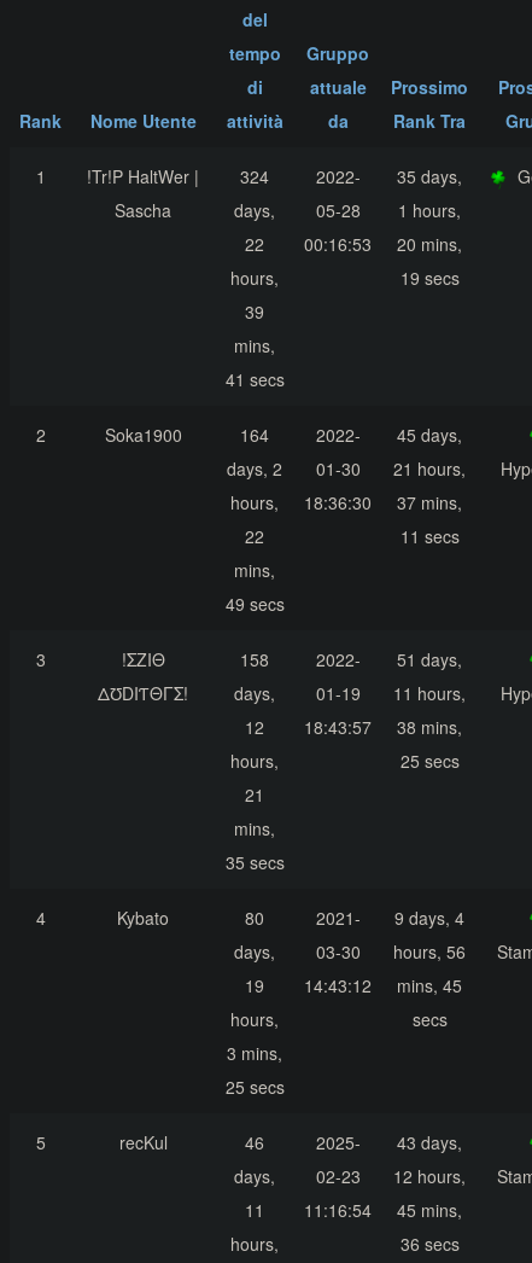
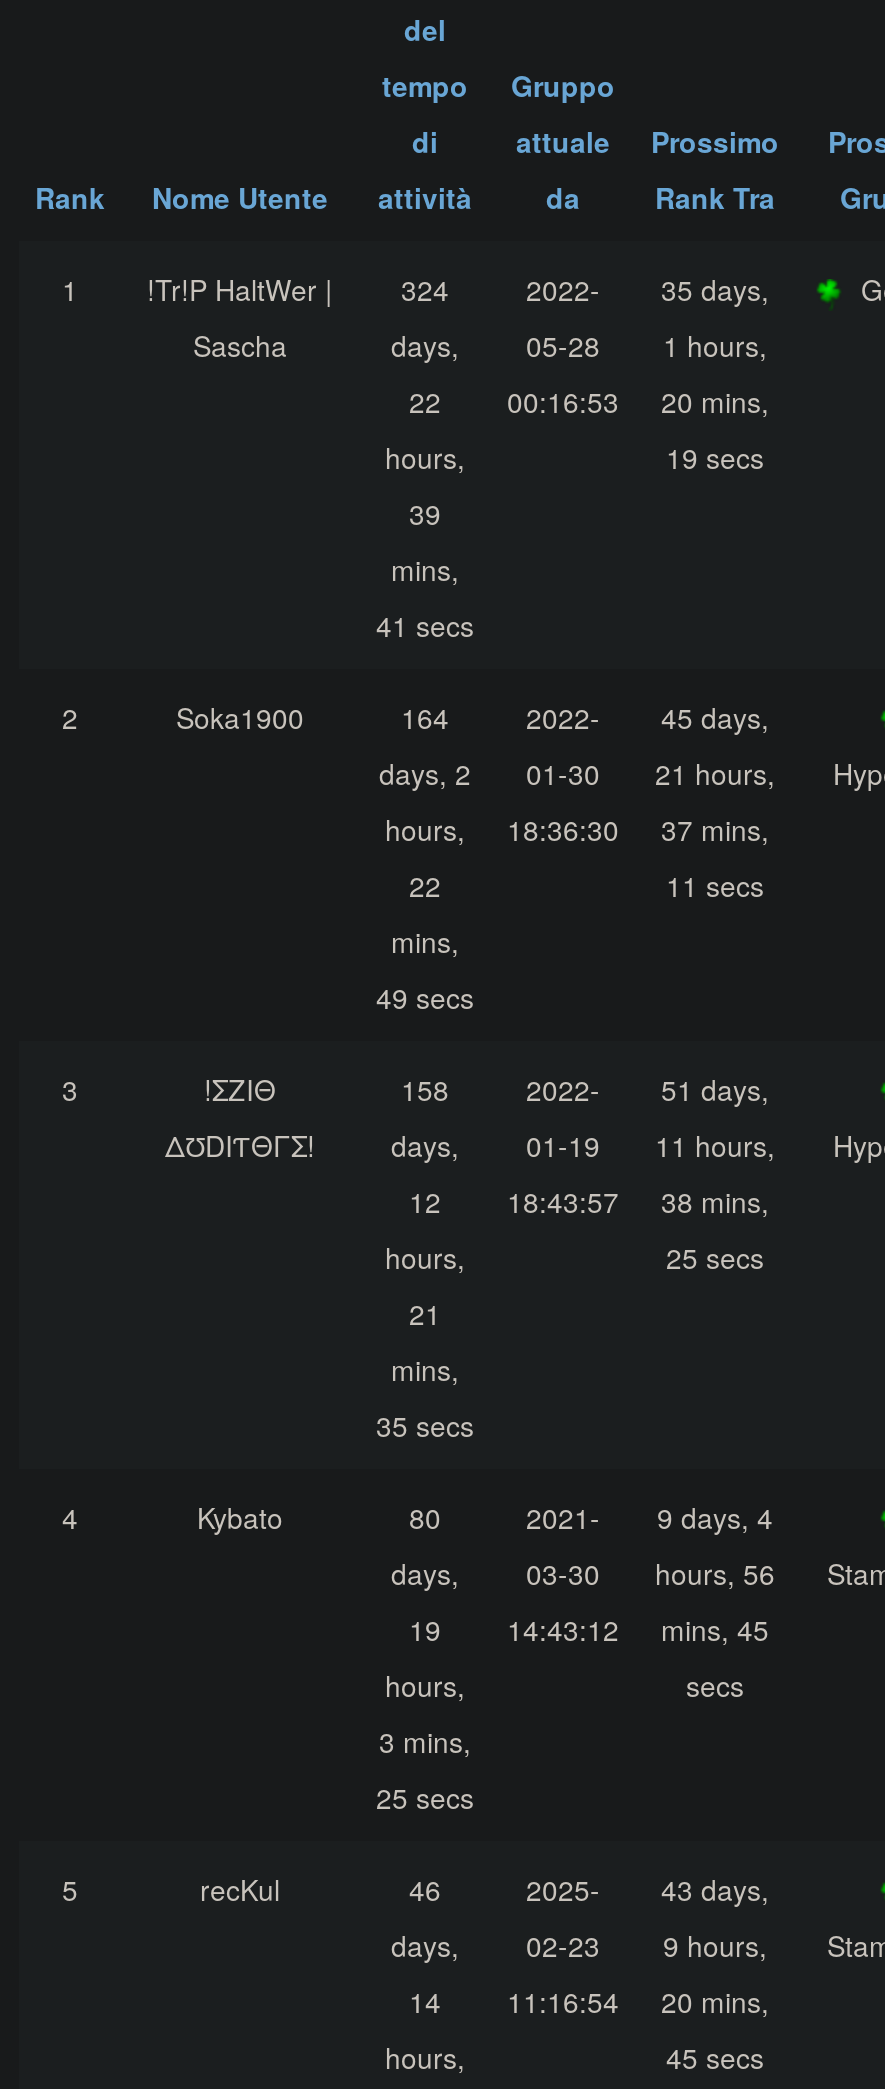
[393,1164,466,1188] 12 hours, -> [663,1925,767,1965] 9 hours,
[245,1198,264,1222] 11 -> [409,1981,441,2021] 14
[397,1198,462,1222] 45 mins, -> [661,1981,769,2021] 20 mins,
[400,1232,459,1256] 36 secs -> [666,2037,764,2077] 45 secs

